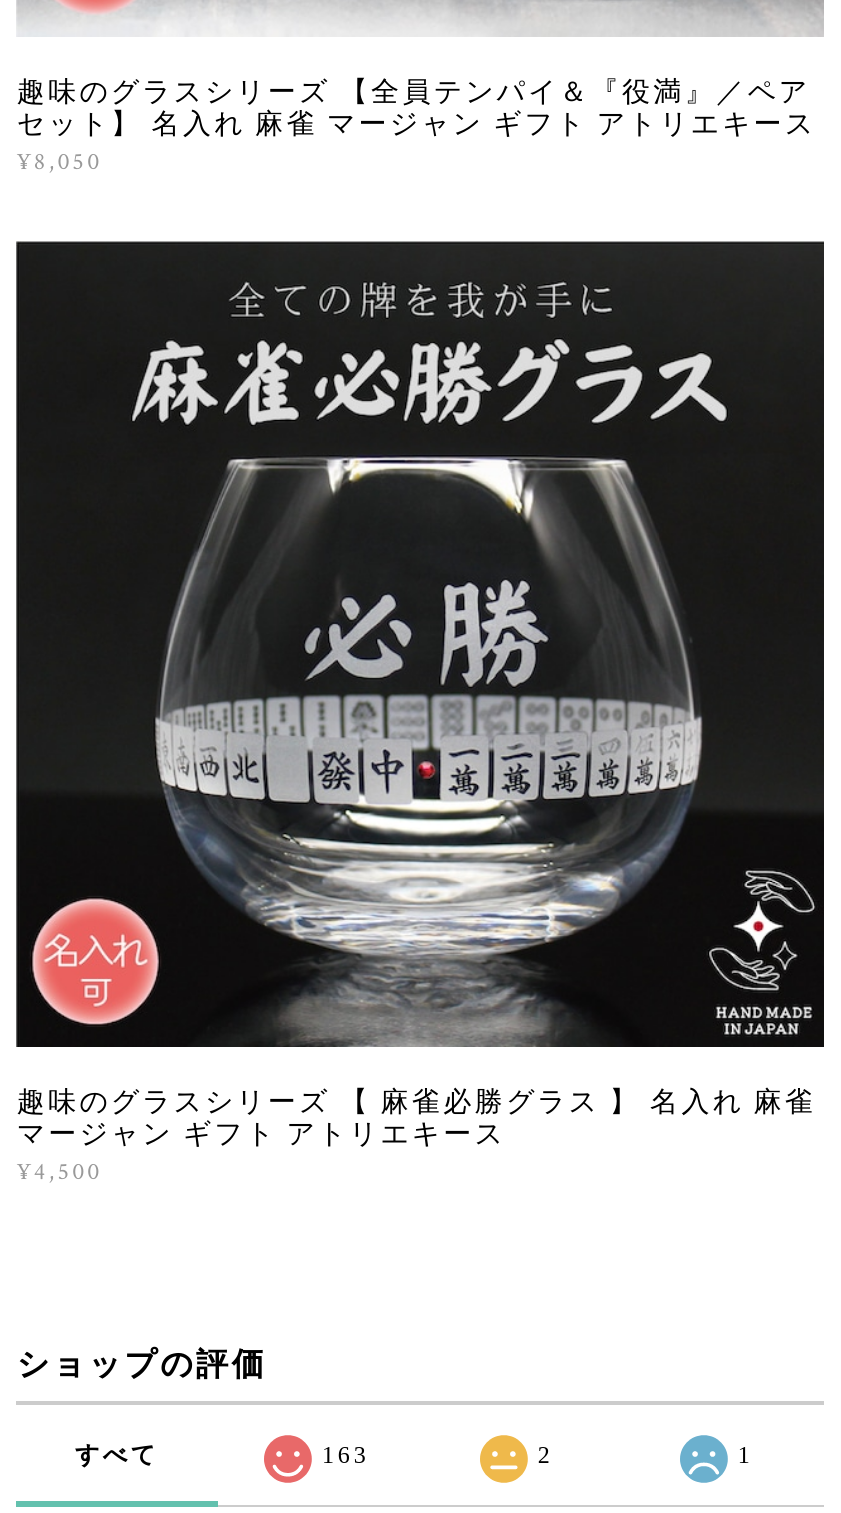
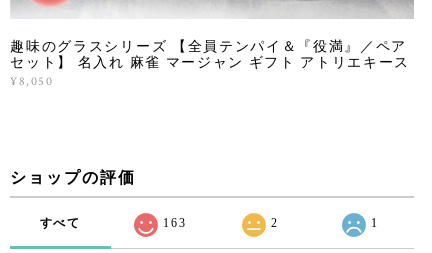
[14,240,826,1187] [image] | 趣味のグラスシリーズ 【 麻雀必勝グラス 】 名入れ 麻雀 | マージャン ギフト アトリエキース | ¥4,500 -> none

